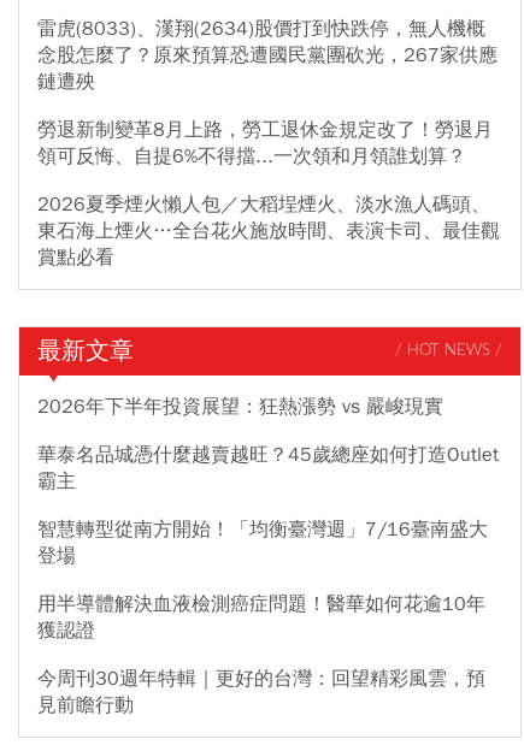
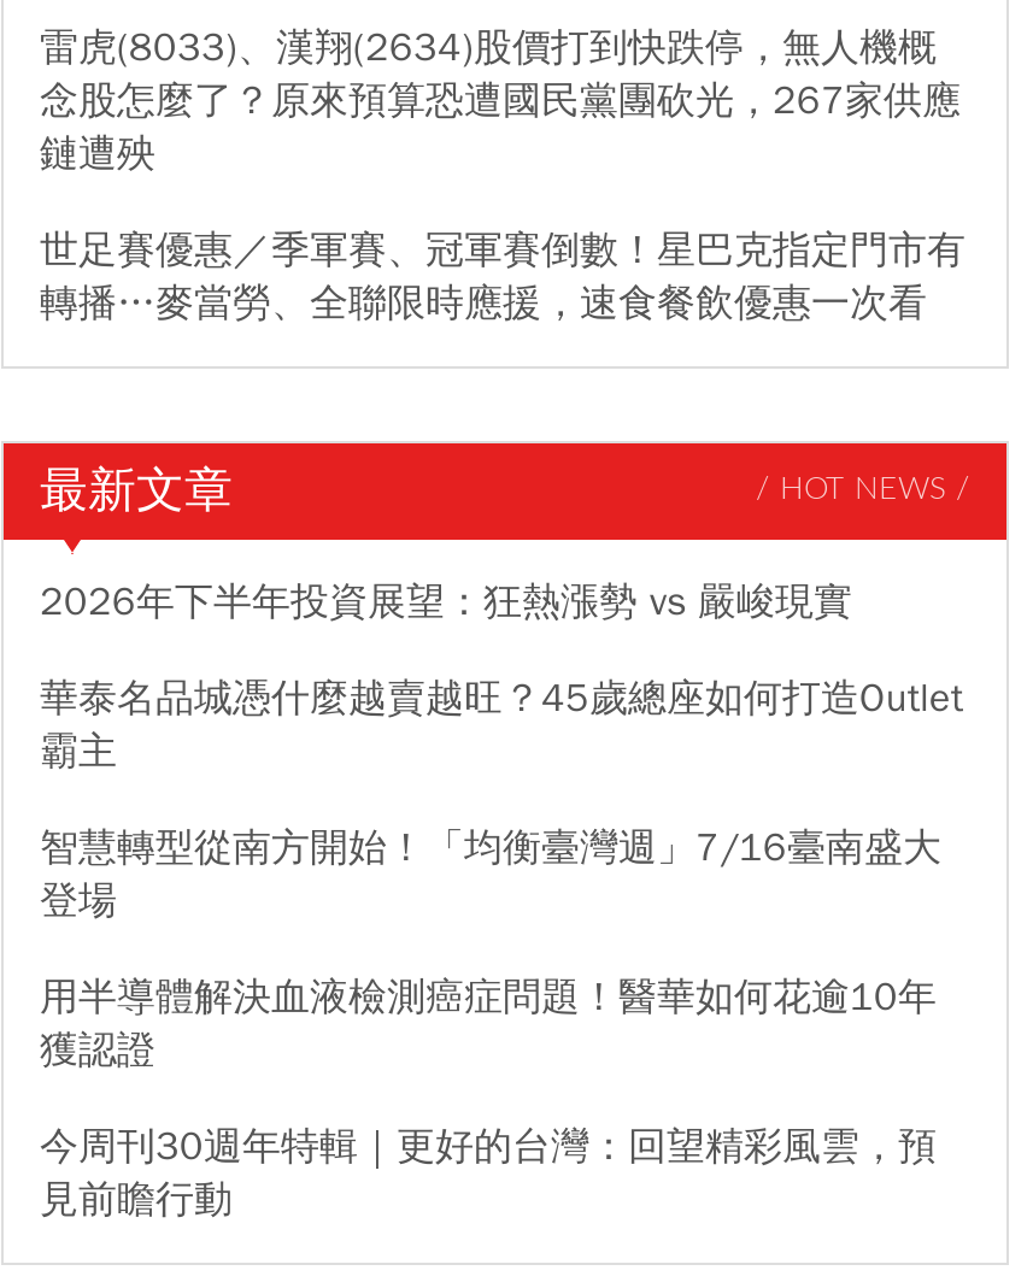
[37,118,500,269] 勞退新制變革8月上路，勞工退休金規定改了！勞退月 | 領可反悔、自提6%不得擋...一次領和月領誰划算？ | 2026夏季煙火懶人包／大稻埕煙火、淡水漁人碼頭、 | 東石海上煙火…全台花火施放時間、表演卡司、最佳觀 | 賞點必看 -> [40,226,965,327] 世足賽優惠／季軍賽、冠軍賽倒數！星巴克指定門市有 | 轉播…麥當勞、全聯限時應援，速食餐飲優惠一次看

